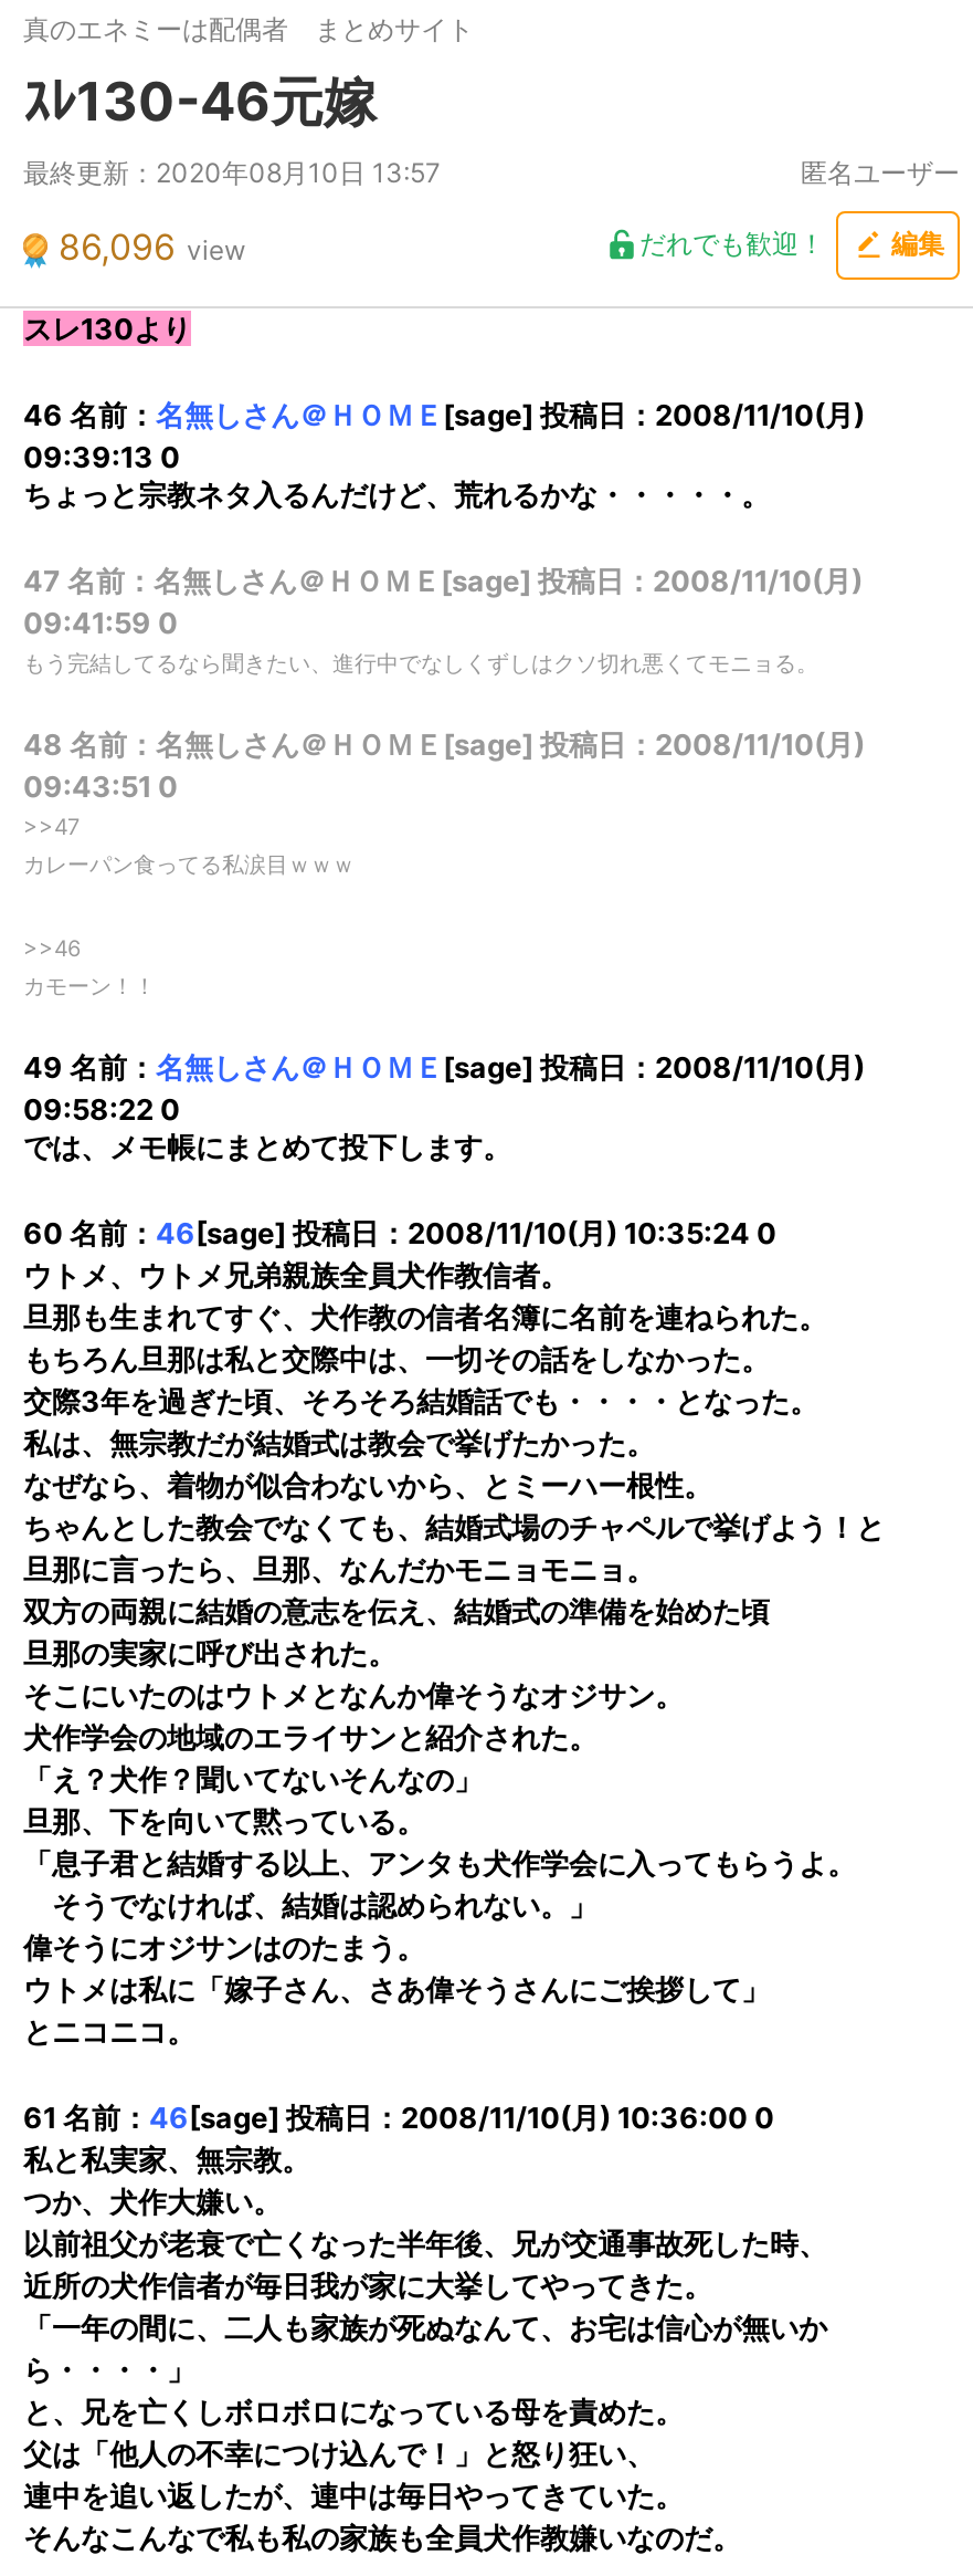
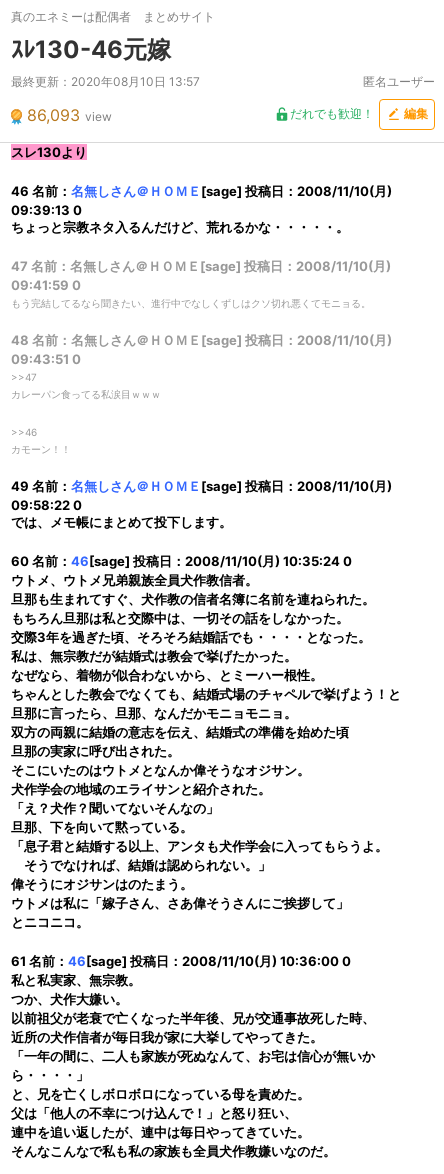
[59,223,246,268] 86,096 view -> [27,104,112,124] 86,093 view

